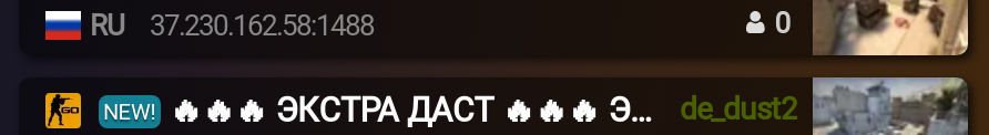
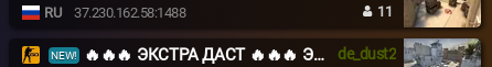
[768,7,789,40] 0 -> [374,3,392,20] 11

